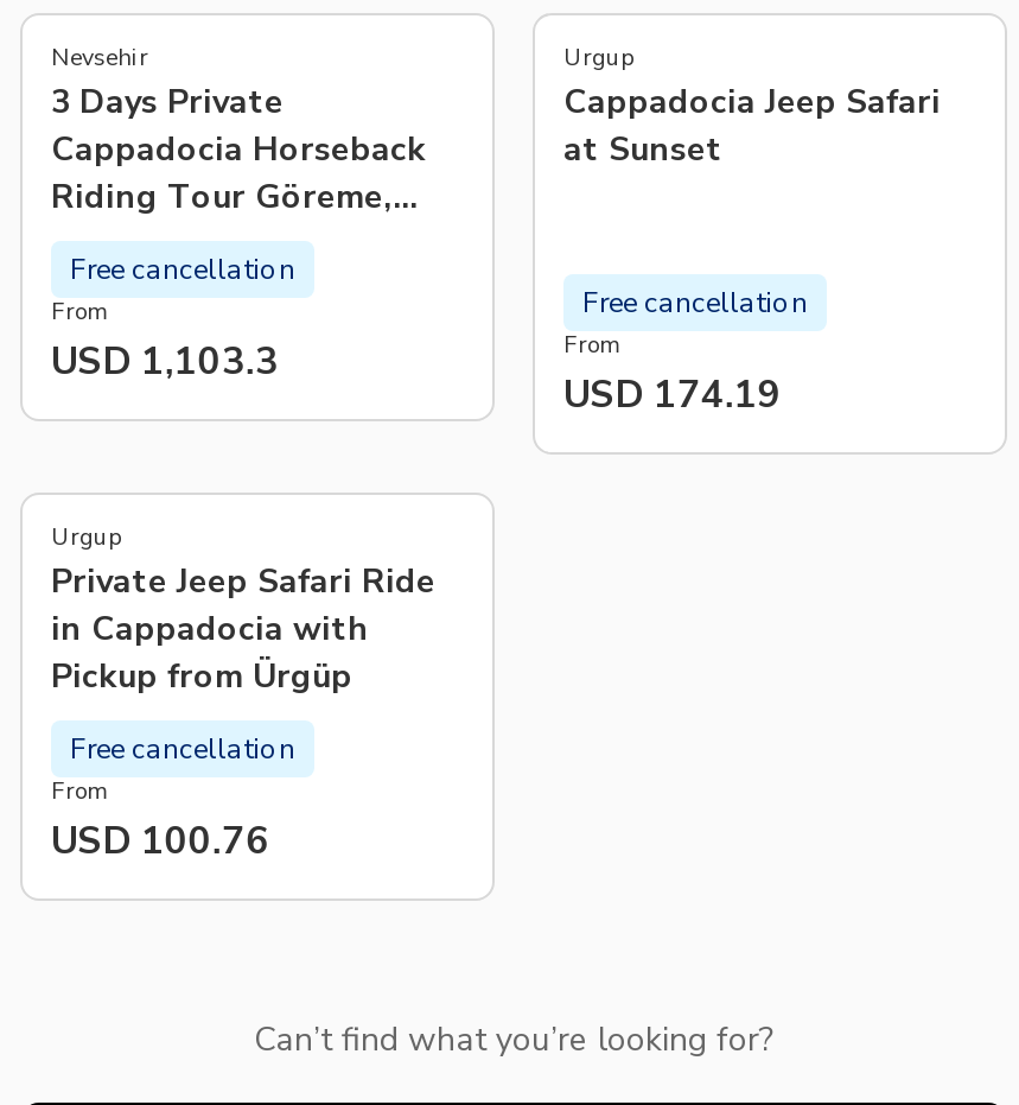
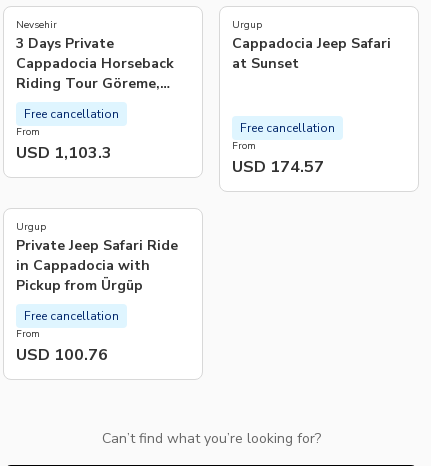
[563,369,782,422] USD 174.19 -> [232,156,324,178] USD 174.57

